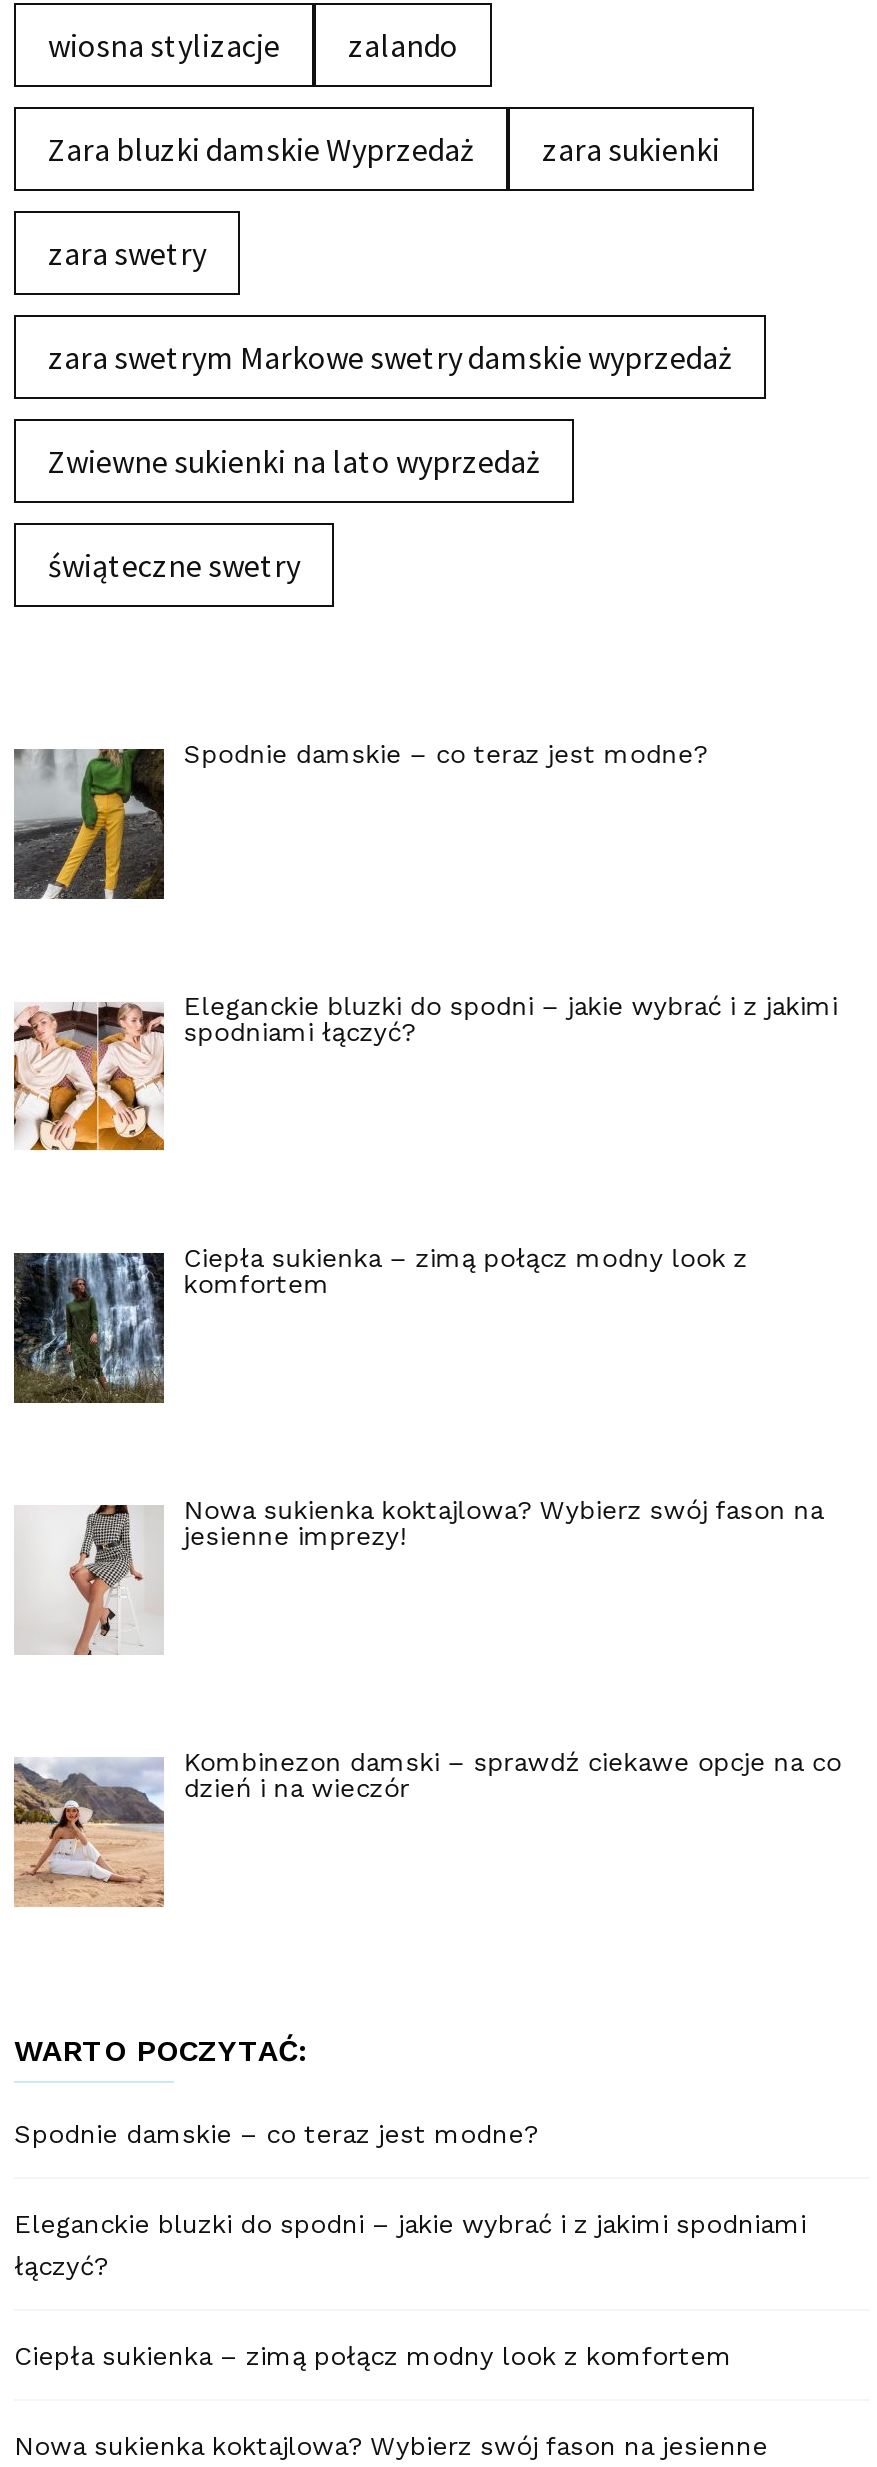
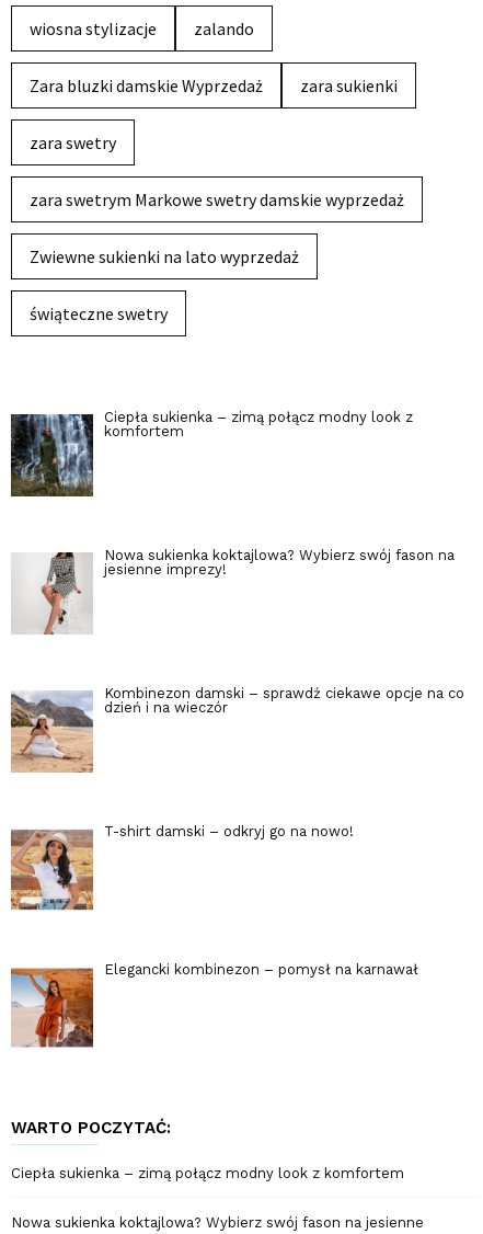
[14,739,708,899] [image] | Spodnie damskie – co teraz jest modne? -> none
[12,991,838,1151] [image] | Eleganckie bluzki do spodni – jakie wybrać i z jakimi | spodniami łączyć? -> none
moved [10,1243,842,1804] -> [9,409,464,716]: [image] | Ciepła sukienka – zimą połącz modny look z | komfortem | Nowa sukienka koktajlowa? Wybierz swój fason na | jesienne imprezy! | Kombinezon damski – sprawdź ciekawe opcje na co | dzień i na wieczór
moved [10,1755,168,1909] -> [9,689,95,774]: [image]
none -> [10,823,354,881] [image] | T-shirt damski – odkryj go na nowo!
none -> [11,962,418,1048] [image] | Elegancki kombinezon – pomysł na karnawał
[14,2119,806,2281] Spodnie damskie – co teraz jest modne? | Eleganckie bluzki do spodni – jakie wybrać i z jakimi spodniami | łączyć? -> none

